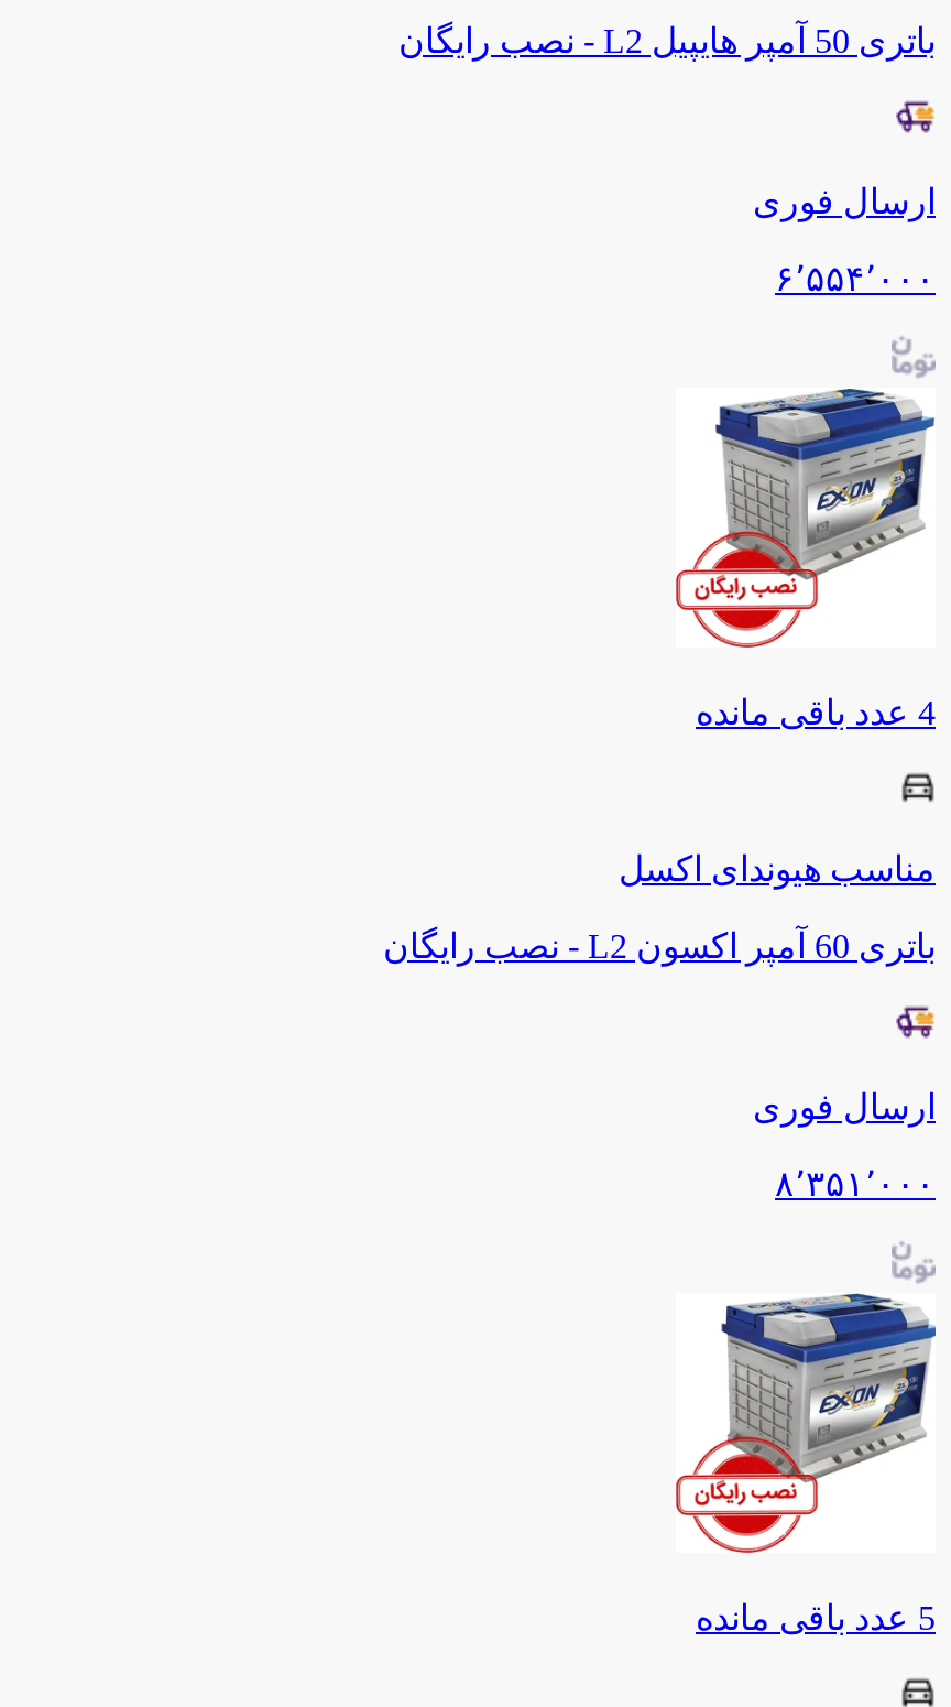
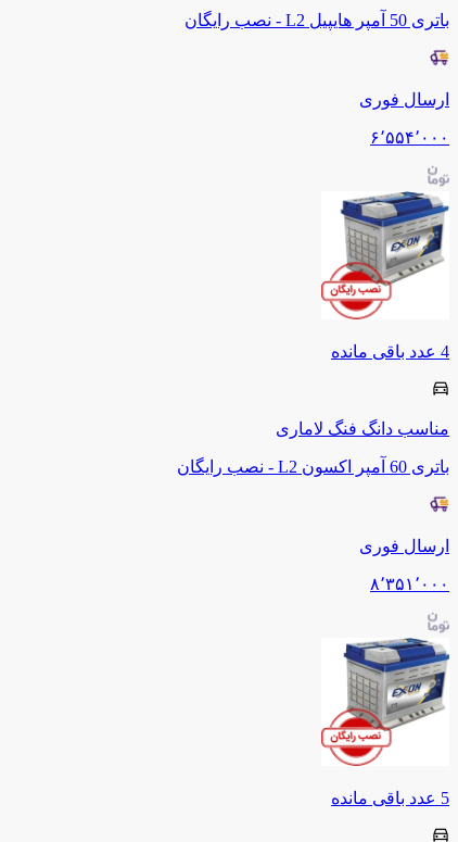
[619,850,936,887] مناسب هیوندای اکسل -> [276,419,449,438] مناسب دانگ فنگ لاماری

